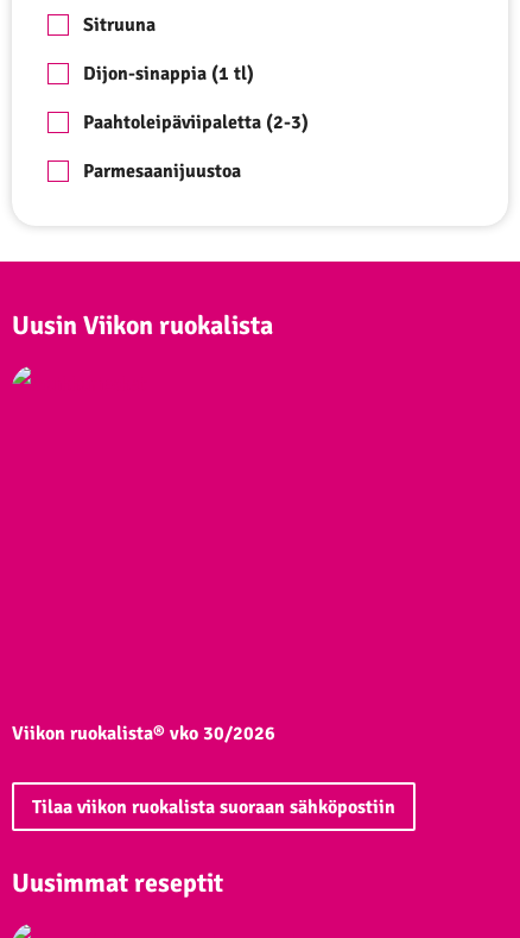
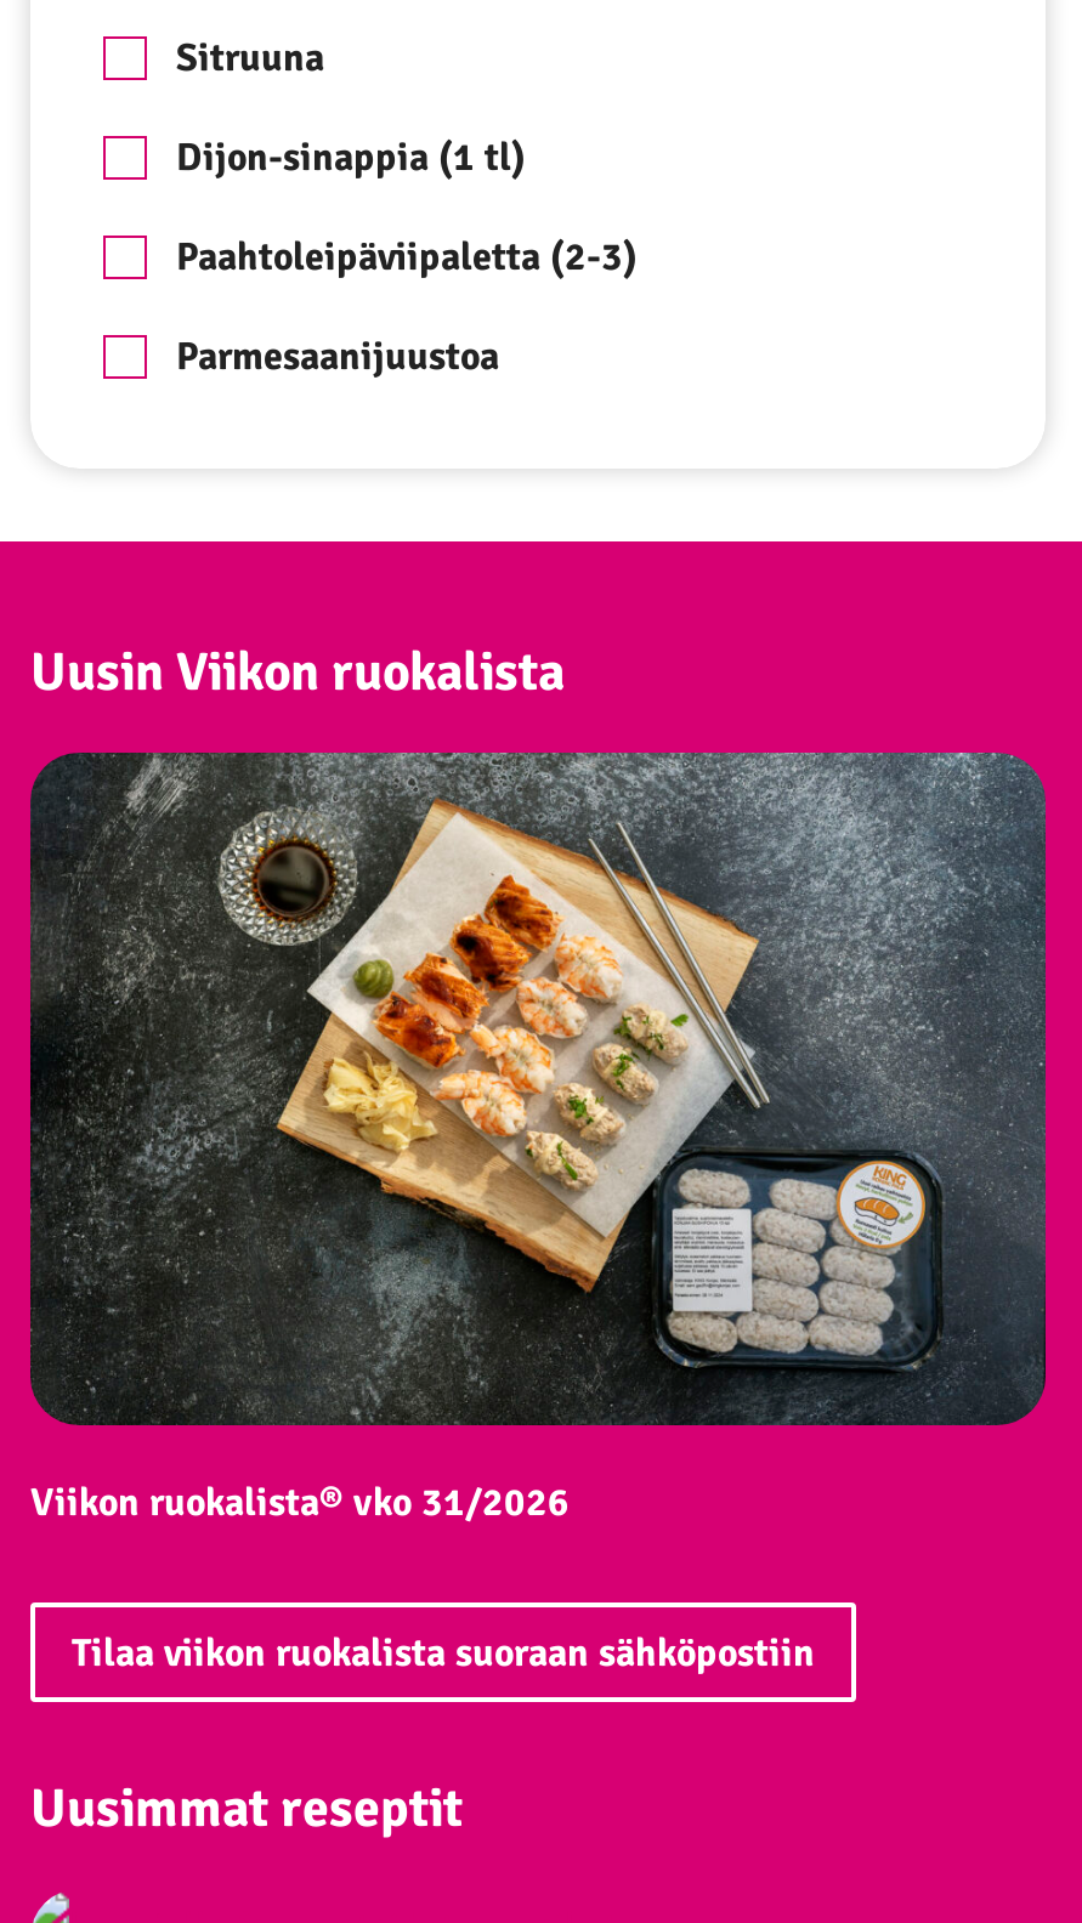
none -> [28,750,1048,1428] [image]
[12,721,275,745] Viikon ruokalista® vko 30/2026 -> [30,1480,570,1528] Viikon ruokalista® vko 31/2026

